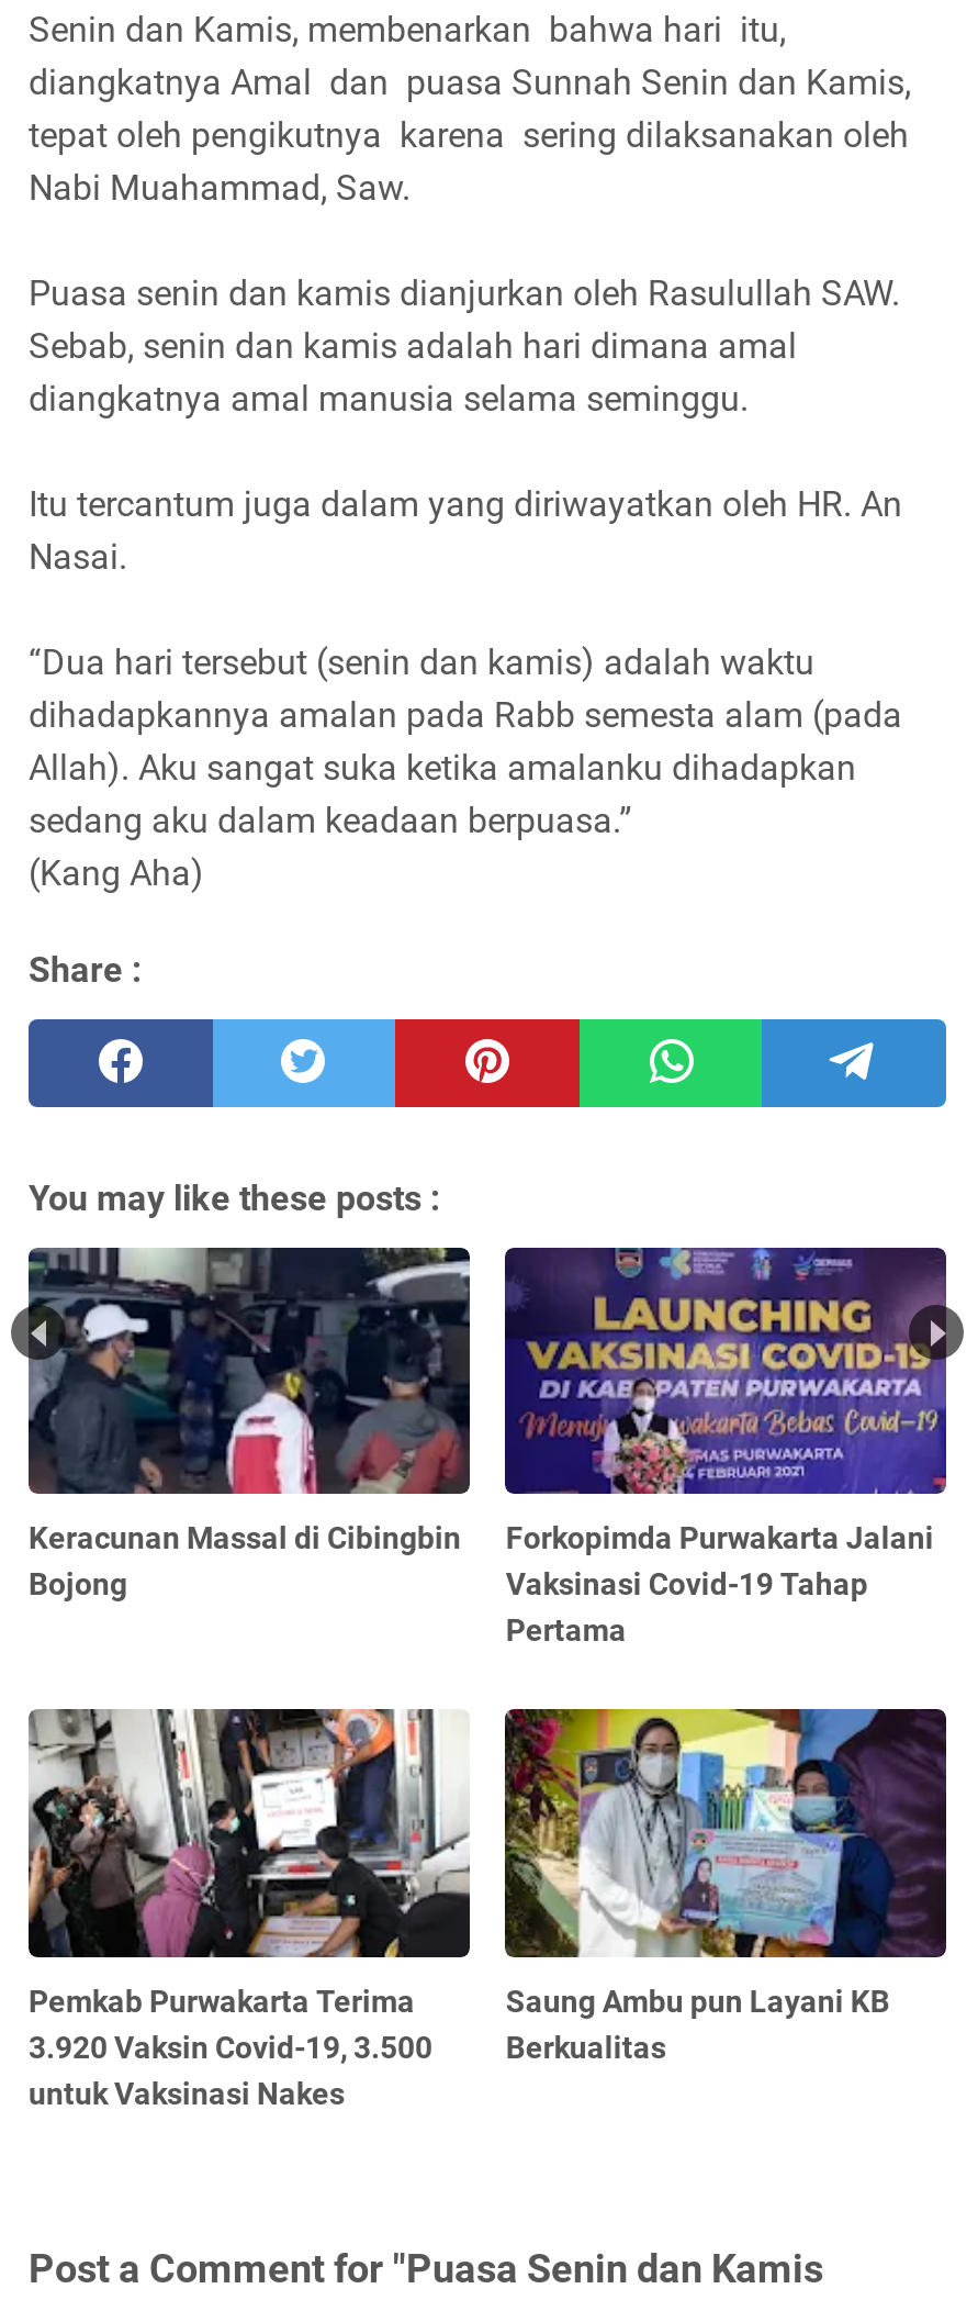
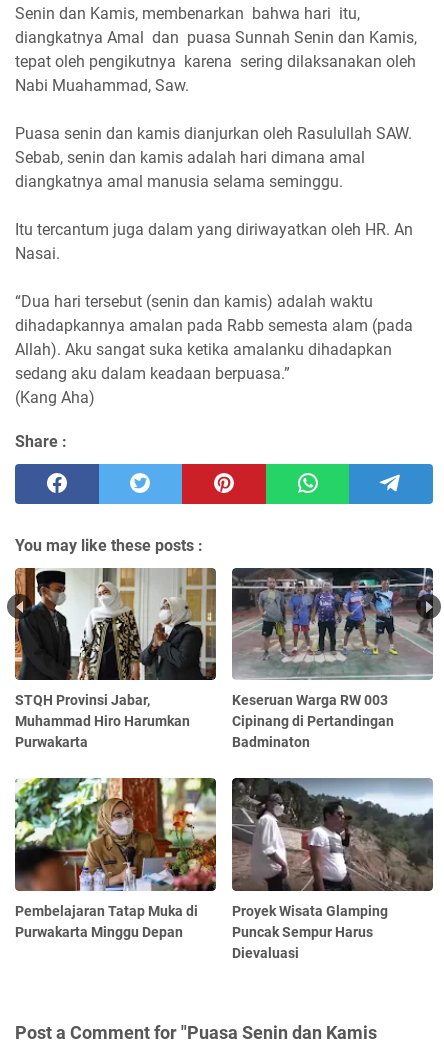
[26,1246,472,1602] [image] | Keracunan Massal di Cibingbin | Bojong -> [14,567,217,750] [image] | STQH Provinsi Jabar, | Muhammad Hiro Harumkan | Purwakarta
[503,1246,948,1648] [image] | Forkopimda Purwakarta Jalani | Vaksinasi Covid-19 Tahap | Pertama -> [231,567,434,750] [image] | Keseruan Warga RW 003 | Cipinang di Pertandingan | Badminaton
[26,1707,472,2112] [image] | Pemkab Purwakarta Terima | 3.920 Vaksin Covid-19, 3.500 | untuk Vaksinasi Nakes -> [14,777,217,940] [image] | Pembelajaran Tatap Muka di | Purwakarta Minggu Depan
[503,1707,948,2066] [image] | Saung Ambu pun Layani KB | Berkualitas -> [231,777,433,961] [image] | Proyek Wisata Glamping | Puncak Sempur Harus | Dievaluasi

